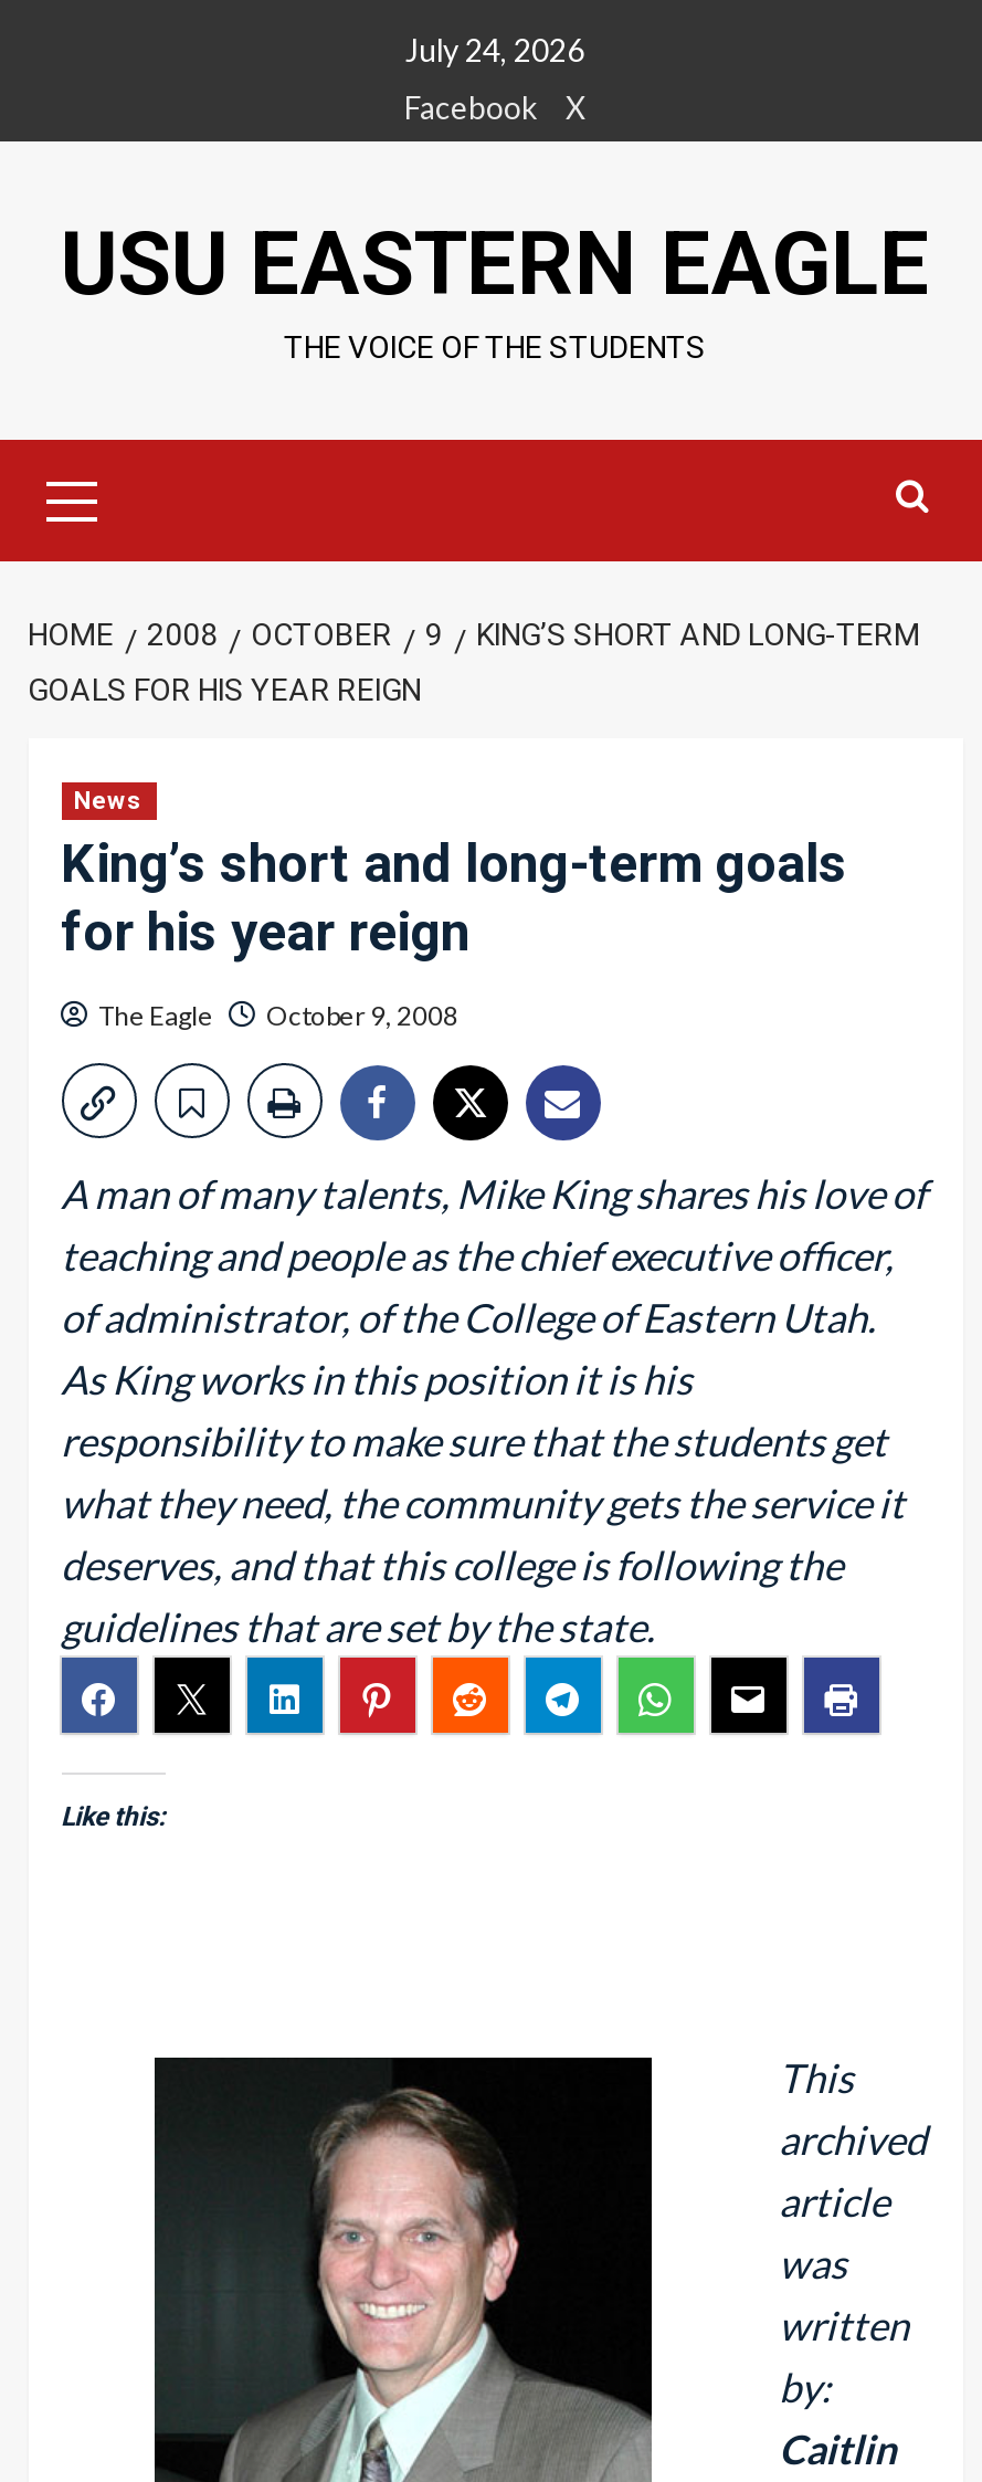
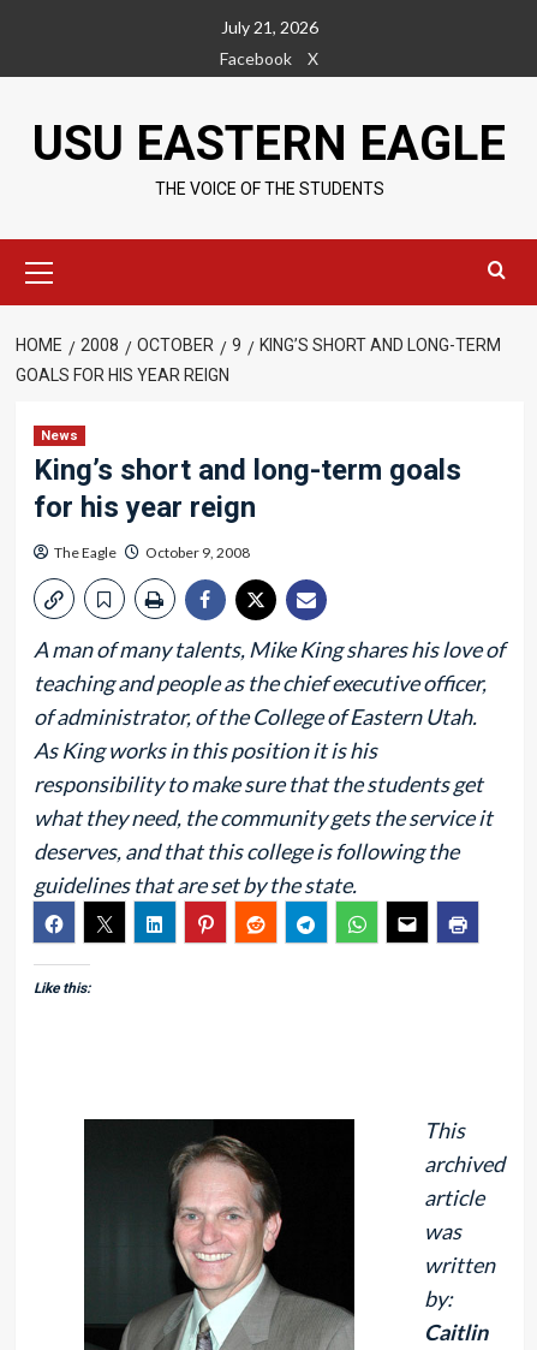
[405,31,584,69] July 24, 2026 -> [220,17,318,37] July 21, 2026

